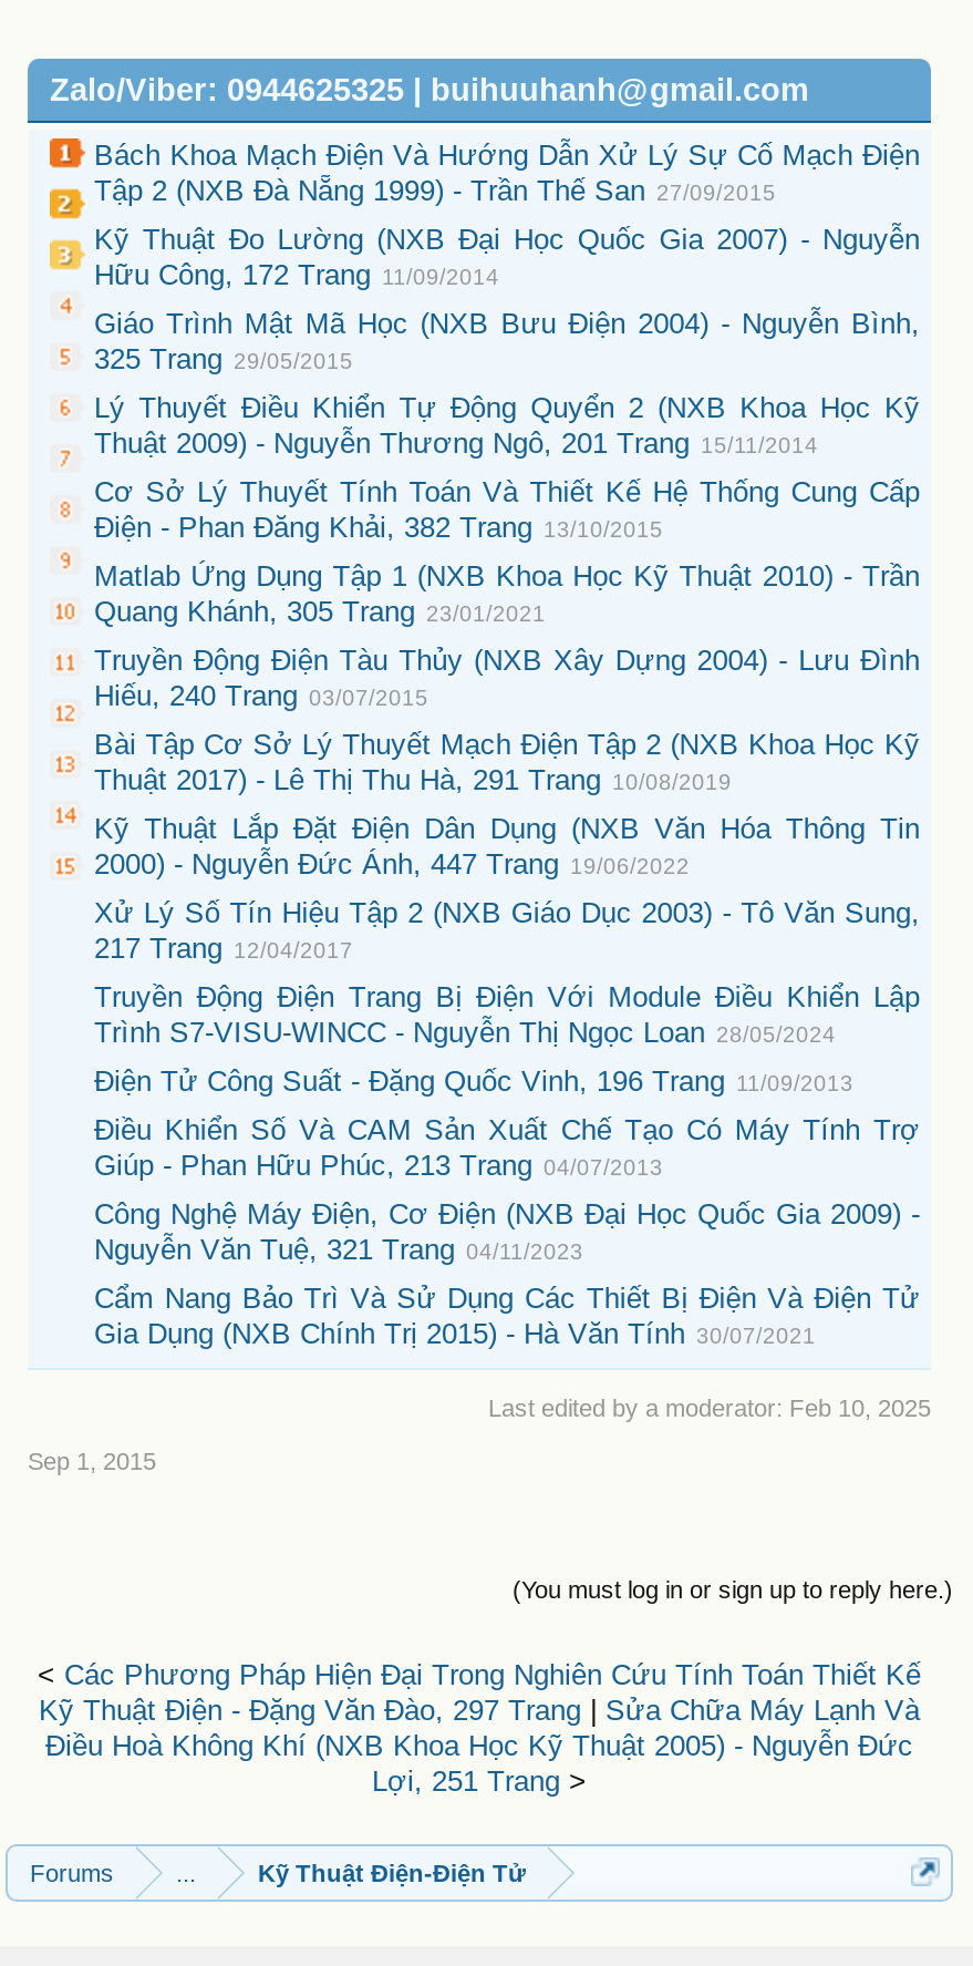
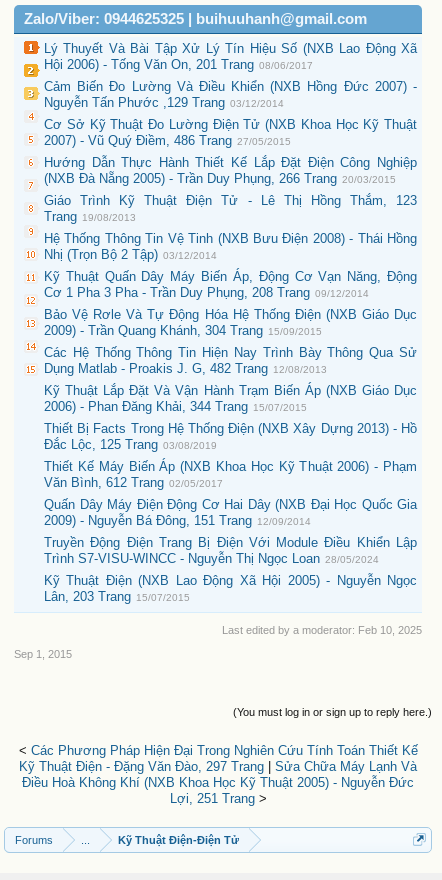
[94,139,920,965] Bách Khoa Mạch Điện Và Hướng Dẫn Xử Lý Sự Cố Mạch Điện | Tập 2 (NXB Đà Nẵng 1999) - Trần Thế San 27/09/2015 | Kỹ Thuật Đo Lường (NXB Đại Học Quốc Gia 2007) - Nguyễn | Hữu Công, 172 Trang 11/09/2014 | Giáo Trình Mật Mã Học (NXB Bưu Điện 2004) - Nguyễn Bình, | 325 Trang 29/05/2015 | Lý Thuyết Điều Khiển Tự Động Quyển 2 (NXB Khoa Học Kỹ | Thuật 2009) - Nguyễn Thương Ngô, 201 Trang 15/11/2014 | Cơ Sở Lý Thuyết Tính Toán Và Thiết Kế Hệ Thống Cung Cấp | Điện - Phan Đăng Khải, 382 Trang 13/10/2015 | Matlab Ứng Dụng Tập 1 (NXB Khoa Học Kỹ Thuật 2010) - Trần | Quang Khánh, 305 Trang 23/01/2021 | Truyền Động Điện Tàu Thủy (NXB Xây Dựng 2004) - Lưu Đình | Hiếu, 240 Trang 03/07/2015 | Bài Tập Cơ Sở Lý Thuyết Mạch Điện Tập 2 (NXB Khoa Học Kỹ | Thuật 2017) - Lê Thị Thu Hà, 291 Trang 10/08/2019 | Kỹ Thuật Lắp Đặt Điện Dân Dụng (NXB Văn Hóa Thông Tin | 2000) - Nguyễn Đức Ánh, 447 Trang 19/06/2022 | Xử Lý Số Tín Hiệu Tập 2 (NXB Giáo Dục 2003) - Tô Văn Sung, | 217 Trang 12/04/2017 -> [44,41,417,528] Lý Thuyết Và Bài Tập Xử Lý Tín Hiệu Số (NXB Lao Động Xã | Hội 2006) - Tống Văn On, 201 Trang 08/06/2017 | Cảm Biến Đo Lường Và Điều Khiển (NXB Hồng Đức 2007) - | Nguyễn Tấn Phước ,129 Trang 03/12/2014 | Cơ Sở Kỹ Thuật Đo Lường Điện Tử (NXB Khoa Học Kỹ Thuật | 2007) - Vũ Quý Điềm, 486 Trang 27/05/2015 | Hướng Dẫn Thực Hành Thiết Kế Lắp Đặt Điện Công Nghiệp | (NXB Đà Nẵng 2005) - Trần Duy Phụng, 266 Trang 20/03/2015 | Giáo Trình Kỹ Thuật Điện Tử - Lê Thị Hồng Thắm, 123 | Trang 19/08/2013 | Hệ Thống Thông Tin Vệ Tinh (NXB Bưu Điện 2008) - Thái Hồng | Nhị (Trọn Bộ 2 Tập) 03/12/2014 | Kỹ Thuật Quấn Dây Máy Biến Áp, Động Cơ Vạn Năng, Động | Cơ 1 Pha 3 Pha - Trần Duy Phụng, 208 Trang 09/12/2014 | Bảo Vệ Rơle Và Tự Động Hóa Hệ Thống Điện (NXB Giáo Dục | 2009) - Trần Quang Khánh, 304 Trang 15/09/2015 | Các Hệ Thống Thông Tin Hiện Nay Trình Bày Thông Qua Sử | Dụng Matlab - Proakis J. G, 482 Trang 12/08/2013 | Kỹ Thuật Lắp Đặt Và Vận Hành Trạm Biến Áp (NXB Giáo Dục | 2006) - Phan Đăng Khải, 344 Trang 15/07/2015 | Thiết Bị Facts Trong Hệ Thống Điện (NXB Xây Dựng 2013) - Hồ | Đắc Lộc, 125 Trang 03/08/2019 | Thiết Kế Máy Biến Áp (NXB Khoa Học Kỹ Thuật 2006) - Phạm | Văn Bình, 612 Trang 02/05/2017 | Quấn Dây Máy Điện Động Cơ Hai Dây (NXB Đại Học Quốc Gia | 2009) - Nguyễn Bá Đông, 151 Trang 12/09/2014
moved [94,981,920,1050] -> [44,535,417,566]: Truyền Động Điện Trang Bị Điện Với Module Điều Khiển Lập | Trình S7-VISU-WINCC - Nguyễn Thị Ngọc Loan 28/05/2024
[94,1065,920,1351] Điện Tử Công Suất - Đặng Quốc Vinh, 196 Trang 11/09/2013 | Điều Khiển Số Và CAM Sản Xuất Chế Tạo Có Máy Tính Trợ | Giúp - Phan Hữu Phúc, 213 Trang 04/07/2013 | Công Nghệ Máy Điện, Cơ Điện (NXB Đại Học Quốc Gia 2009) - | Nguyễn Văn Tuệ, 321 Trang 04/11/2023 | Cẩm Nang Bảo Trì Và Sử Dụng Các Thiết Bị Điện Và Điện Tử | Gia Dụng (NXB Chính Trị 2015) - Hà Văn Tính 30/07/2021 -> [44,573,417,604] Kỹ Thuật Điện (NXB Lao Động Xã Hội 2005) - Nguyễn Ngọc | Lân, 203 Trang 15/07/2015

